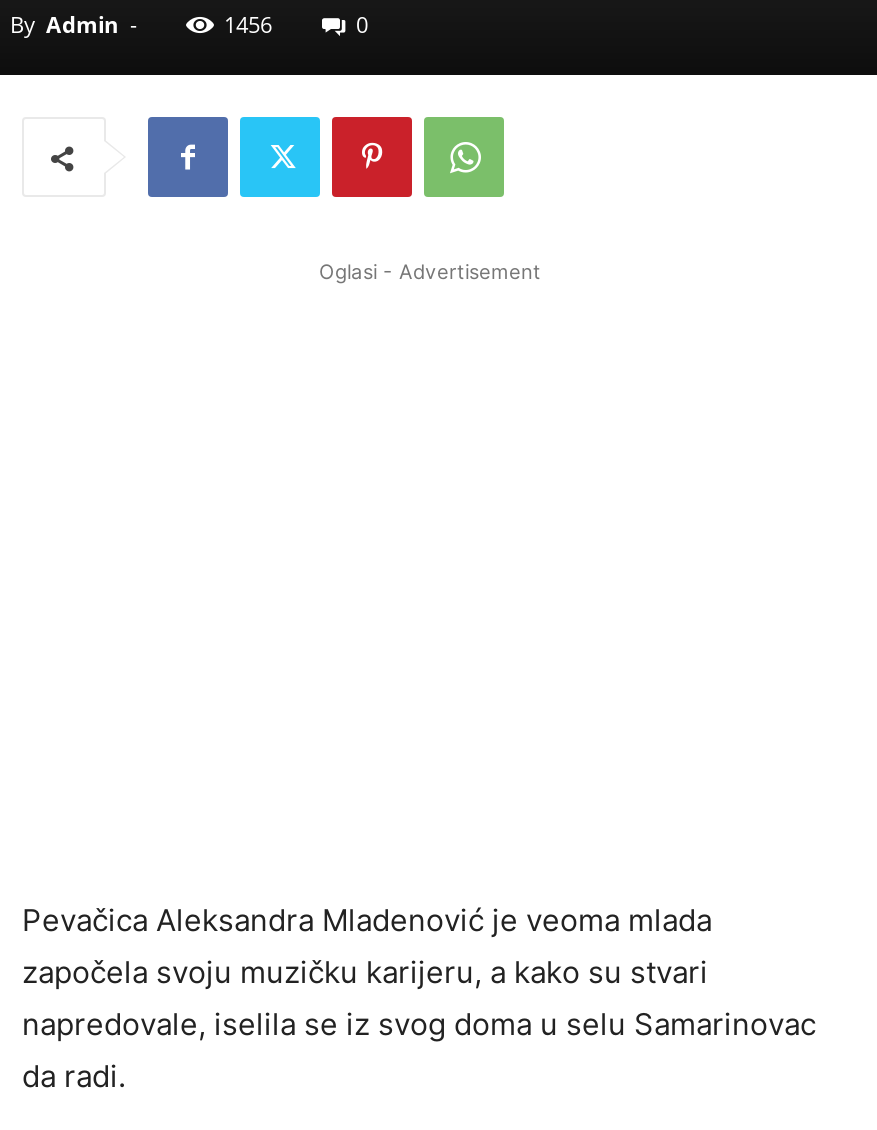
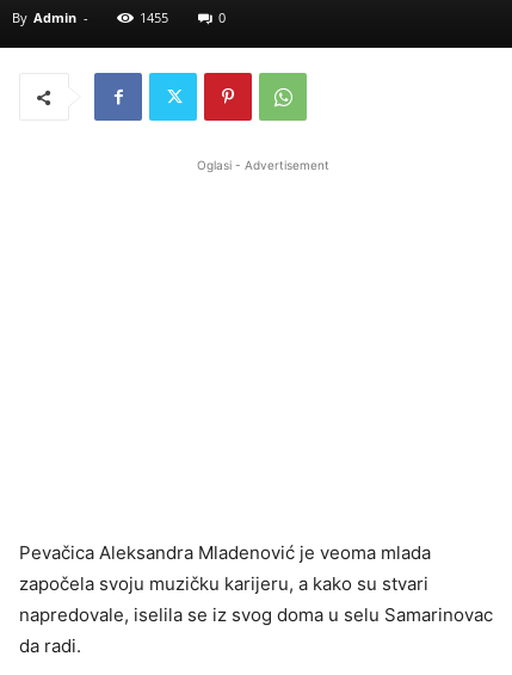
[224,9,272,39] 1456 -> [140,8,168,26] 1455

